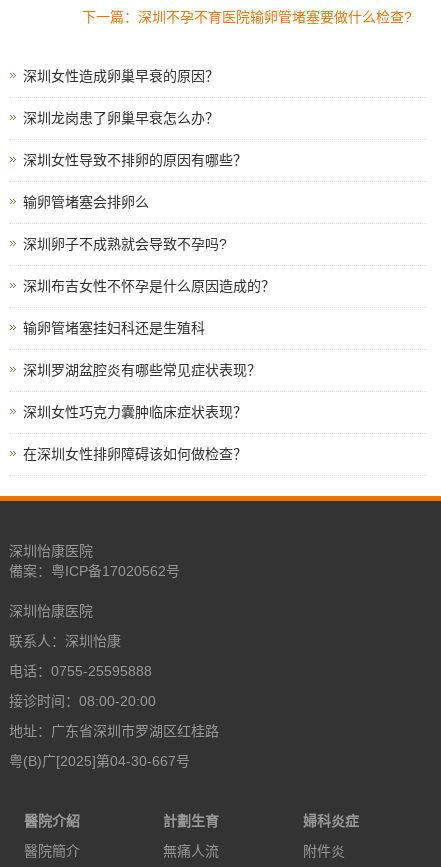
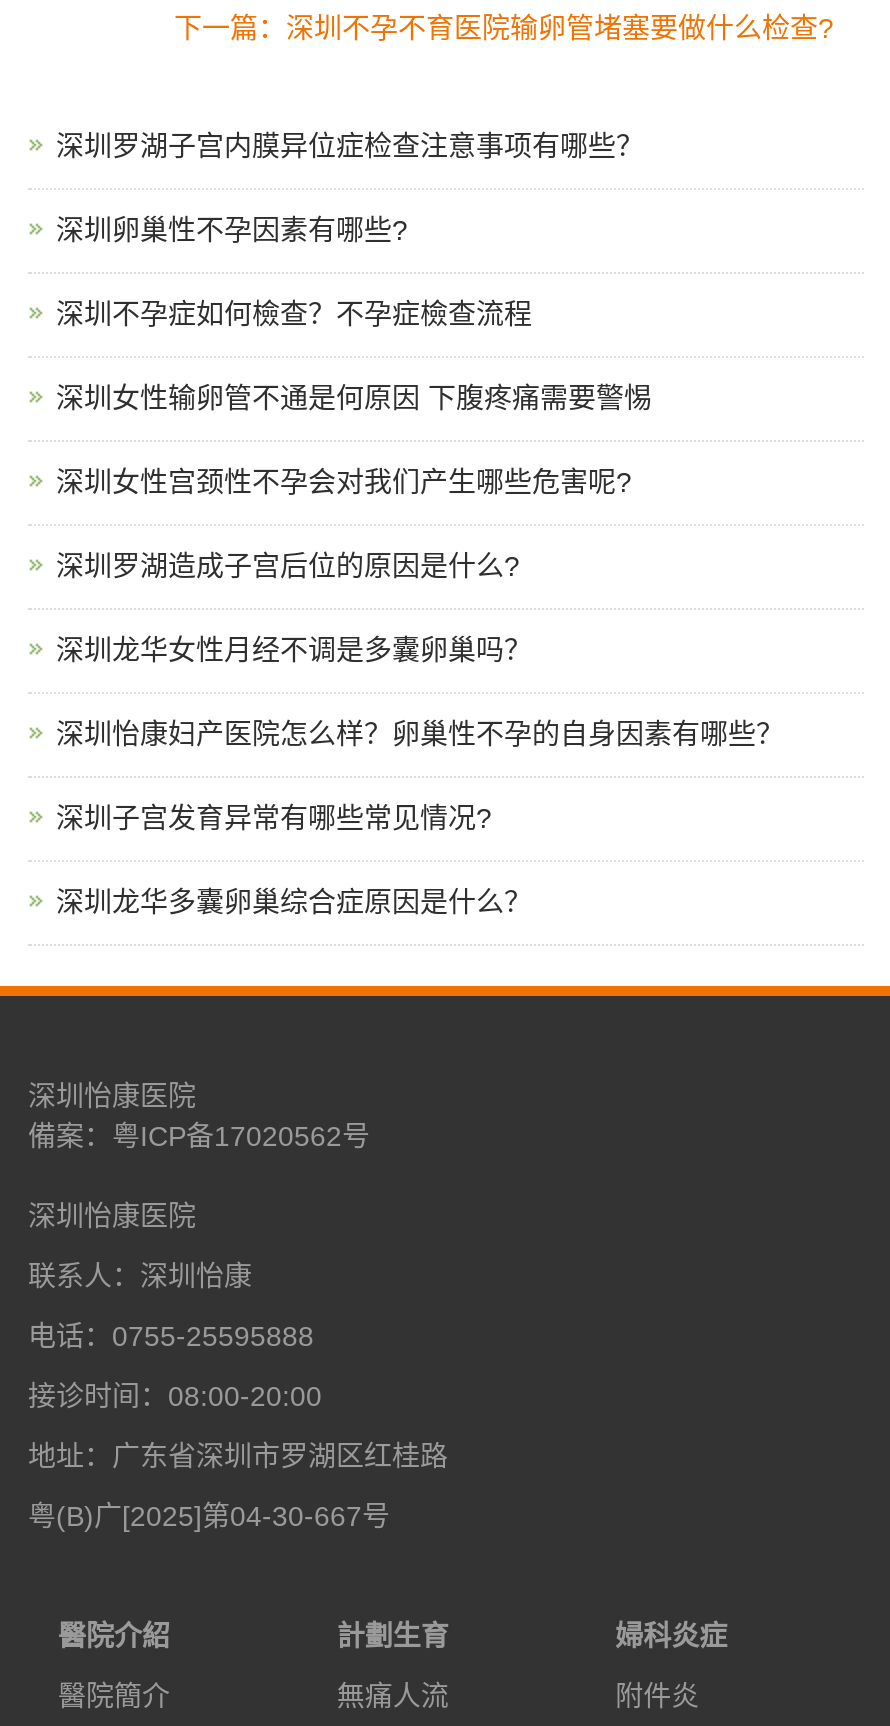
[23,68,219,84] 深圳女性造成卵巢早衰的原因？ -> [56,130,644,162] 深圳罗湖子宫内膜异位症检查注意事项有哪些？
[23,110,219,126] 深圳龙岗患了卵巢早衰怎么办？ -> [56,214,408,246] 深圳卵巢性不孕因素有哪些?
[23,152,247,168] 深圳女性导致不排卵的原因有哪些？ -> [56,298,532,330] 深圳不孕症如何檢查？不孕症檢查流程
[23,194,149,210] 输卵管堵塞会排卵么 -> [56,382,652,414] 深圳女性输卵管不通是何原因 下腹疼痛需要警惕
[23,236,227,252] 深圳卵子不成熟就会导致不孕吗? -> [56,466,632,498] 深圳女性宫颈性不孕会对我们产生哪些危害呢?
[23,278,275,294] 深圳布吉女性不怀孕是什么原因造成的？ -> [56,550,520,582] 深圳罗湖造成子宫后位的原因是什么?
[23,320,205,336] 输卵管堵塞挂妇科还是生殖科 -> [56,634,532,666] 深圳龙华女性月经不调是多囊卵巢吗？
[23,362,261,378] 深圳罗湖盆腔炎有哪些常见症状表现？ -> [56,718,784,750] 深圳怡康妇产医院怎么样？卵巢性不孕的自身因素有哪些？
[23,404,247,420] 深圳女性巧克力囊肿临床症状表现？ -> [56,802,492,834] 深圳子宫发育异常有哪些常见情况?
[23,446,247,462] 在深圳女性排卵障碍该如何做检查？ -> [56,886,532,918] 深圳龙华多囊卵巢综合症原因是什么？

